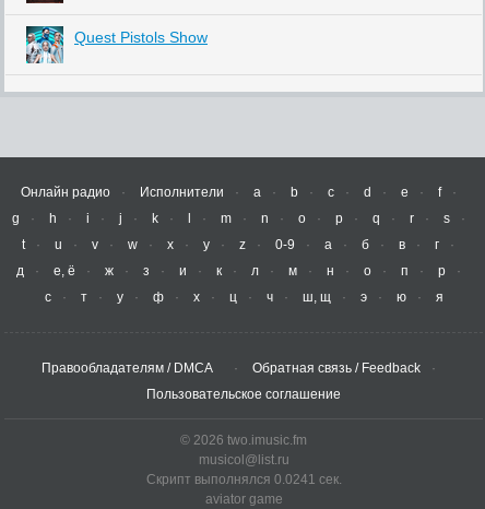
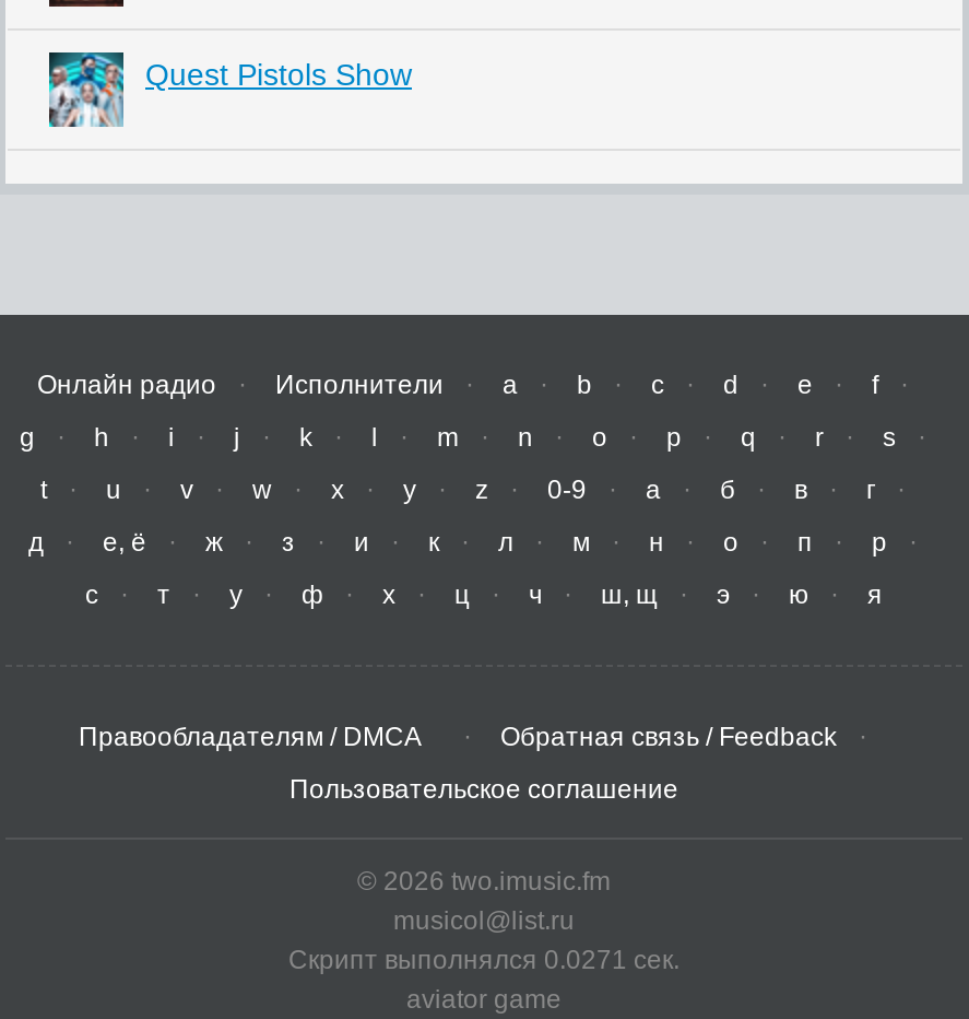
[146,472,341,487] Скрипт выполнялся 0.0241 сек. -> [288,945,680,975] Скрипт выполнялся 0.0271 сек.

